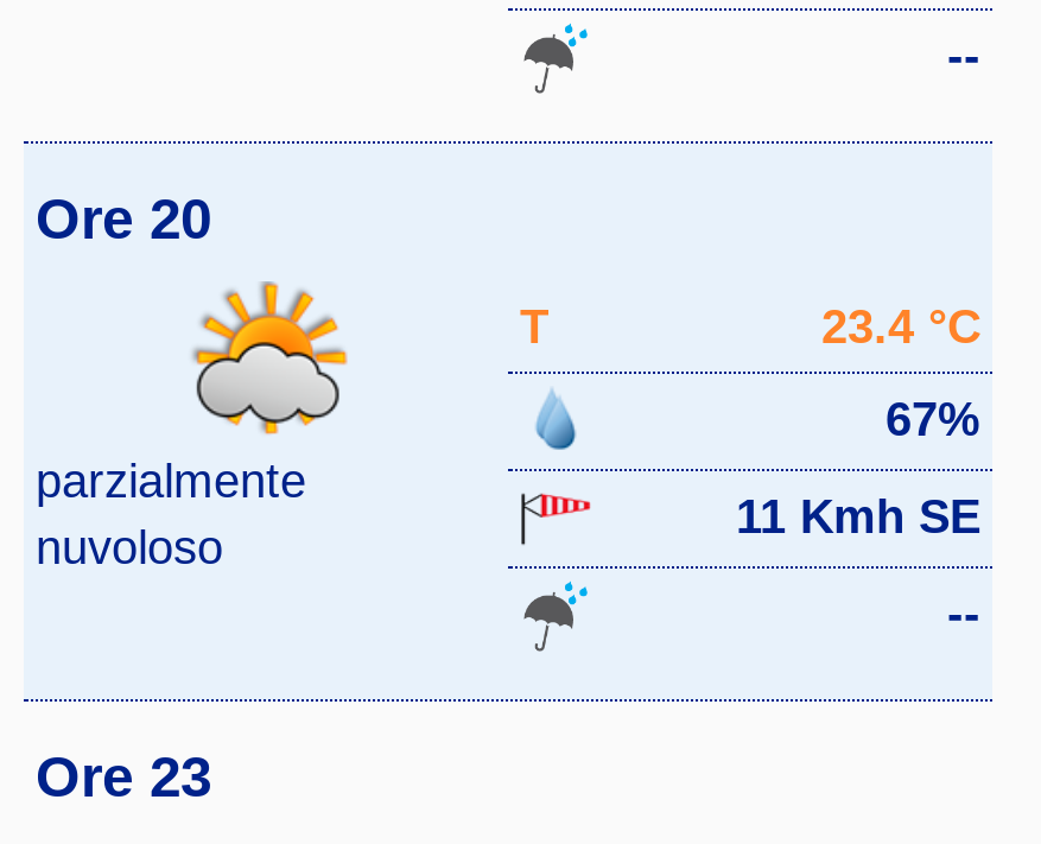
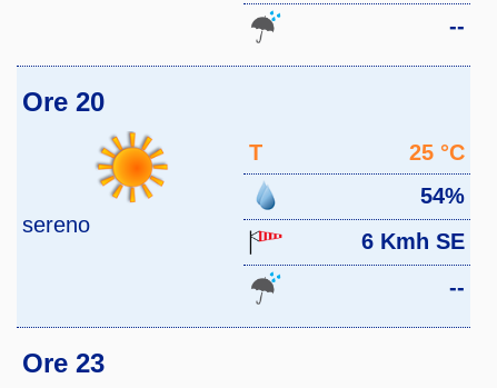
[821,300,980,353] 23.4 °C -> [409,140,465,165] 25 °C
[36,338,342,573] [image] | parzialmente | nuvoloso -> [22,159,165,237] [image] | sereno
[886,393,980,445] 67% -> [420,183,465,208] 54%
[736,490,980,542] 11 Kmh SE -> [361,229,465,253] 6 Kmh SE

